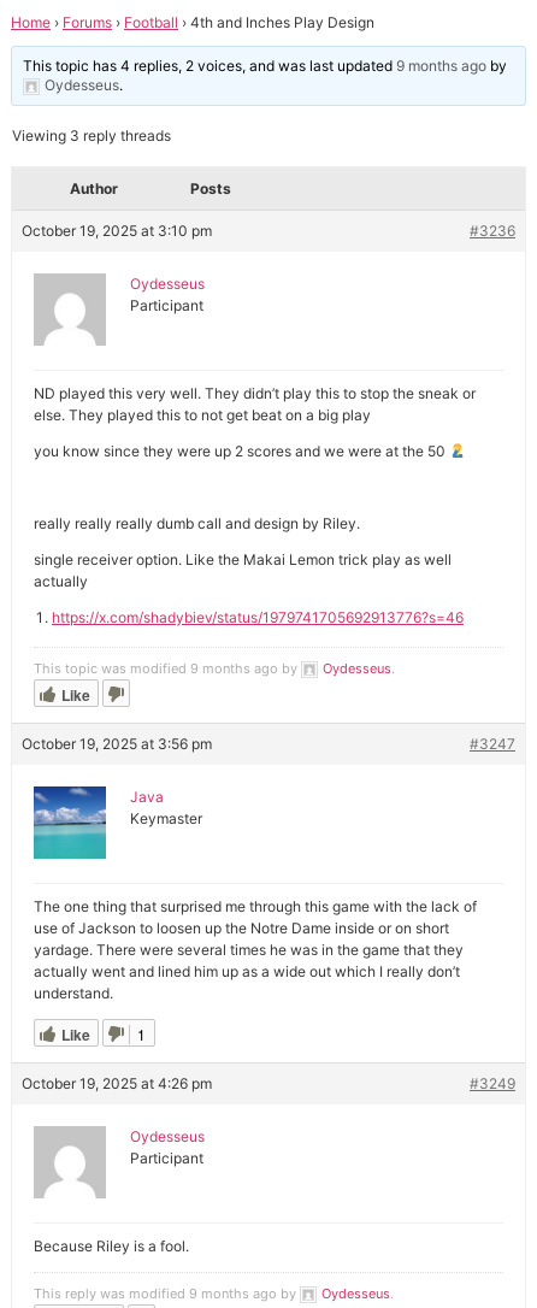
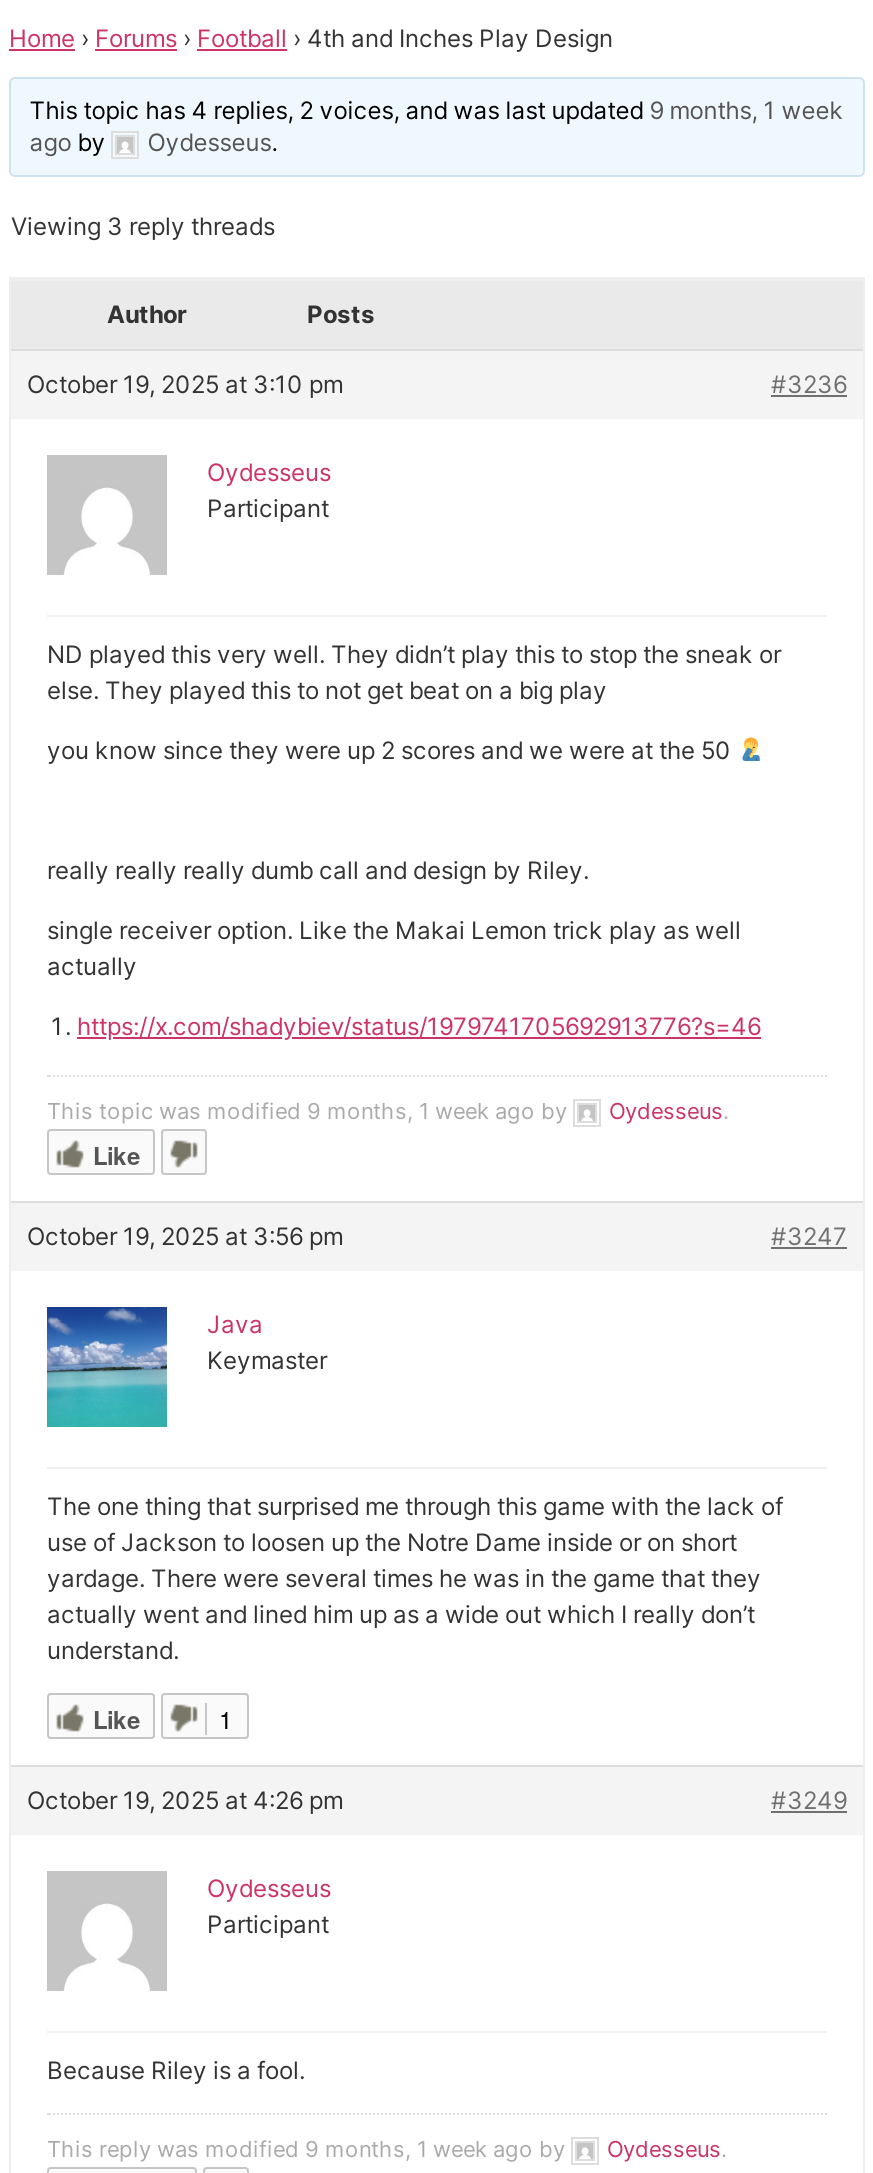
[23,57,507,75] This topic has 4 replies, 2 voices, and was last updated 9 months ago by -> [29,95,843,157] This topic has 4 replies, 2 voices, and was last updated 9 months, 1 week | ago by
[34,660,301,677] This topic was modified 9 months ago by -> [47,1097,573,1125] This topic was modified 9 months, 1 week ago by
[34,1285,300,1302] This reply was modified 9 months ago by -> [47,2135,571,2163] This reply was modified 9 months, 1 week ago by

